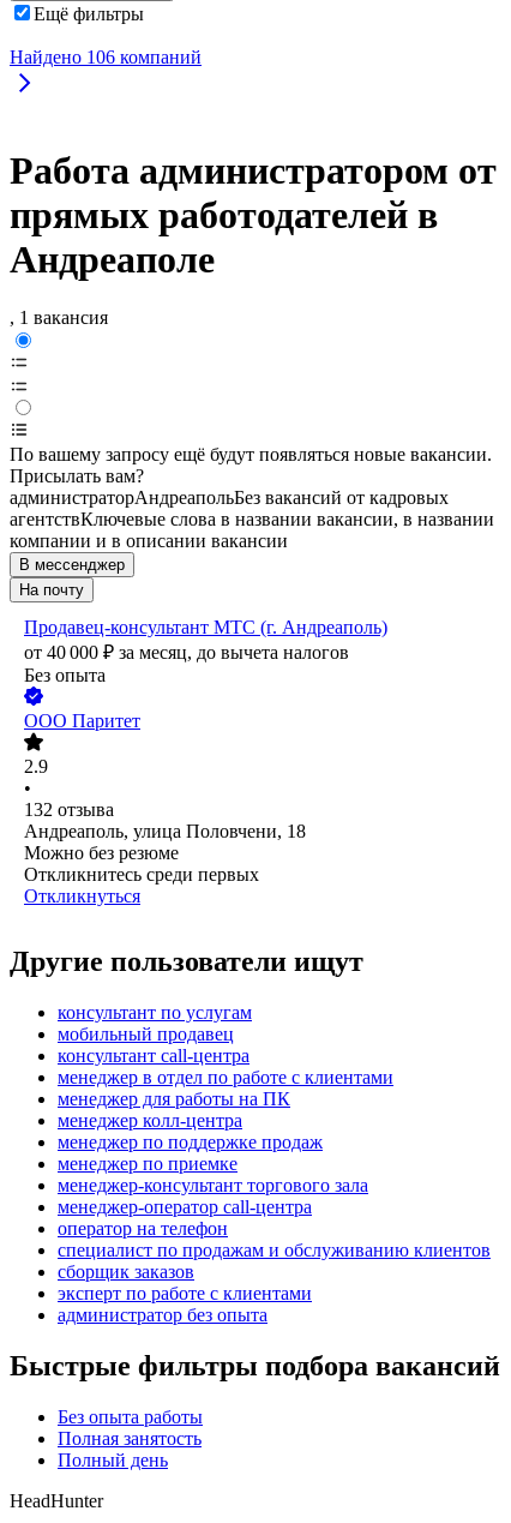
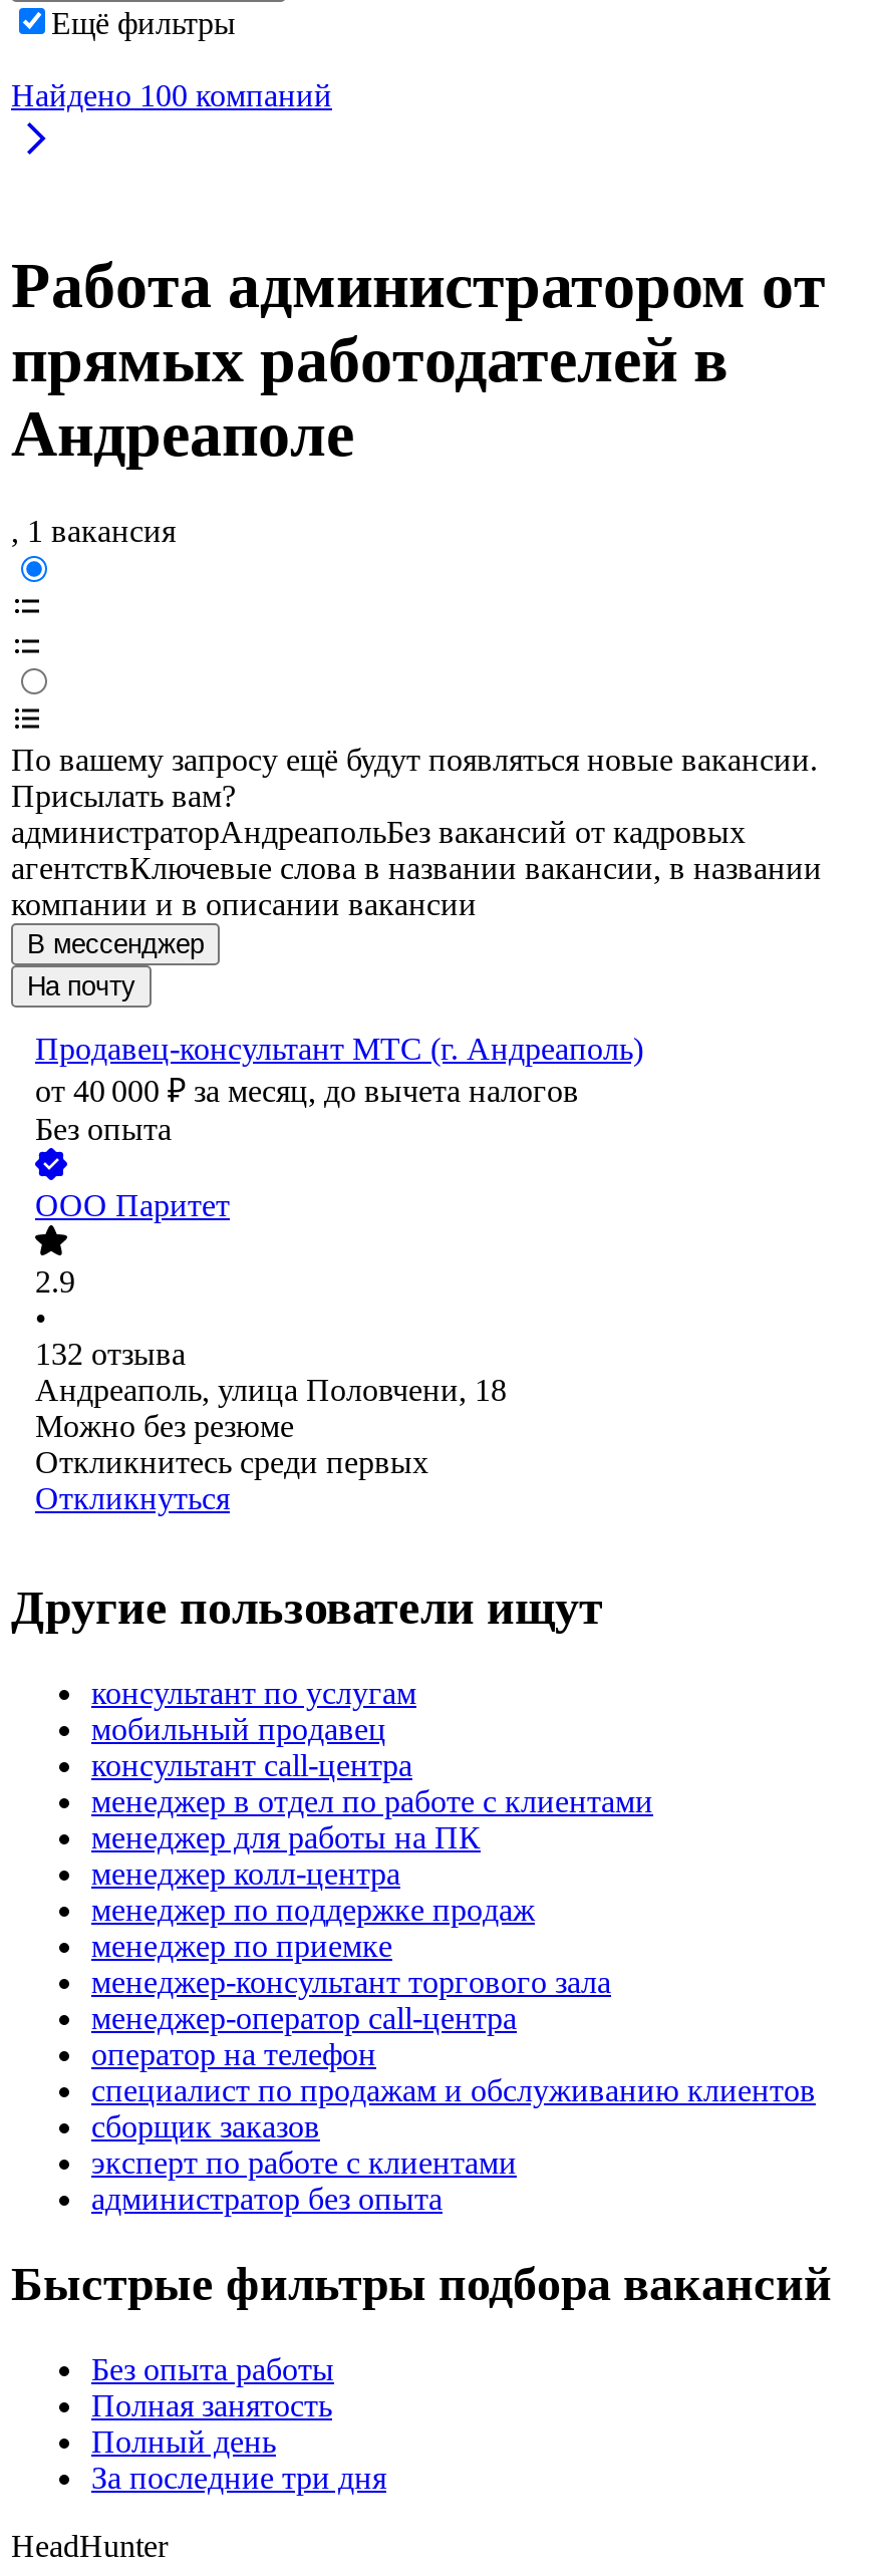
[10,46,202,67] Найдено 106 компаний -> [11,77,332,112] Найдено 100 компаний
none -> [91,2461,386,2495] За последние три дня

